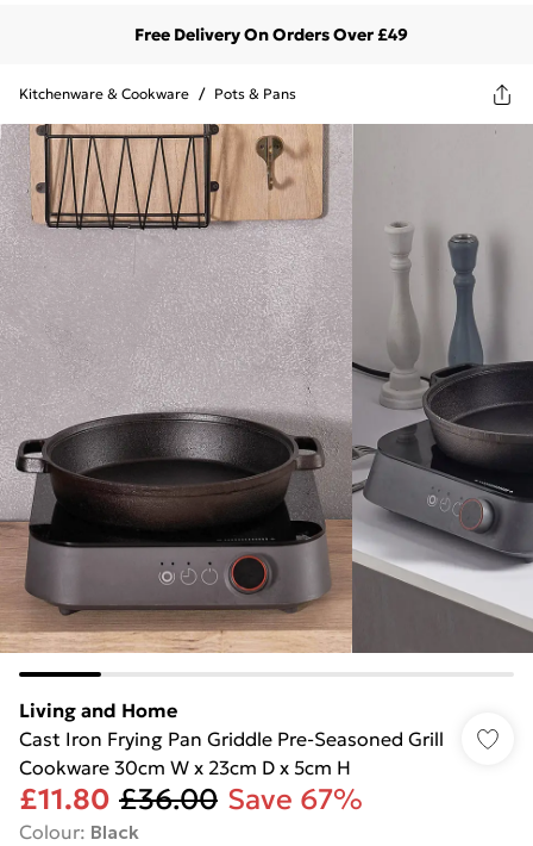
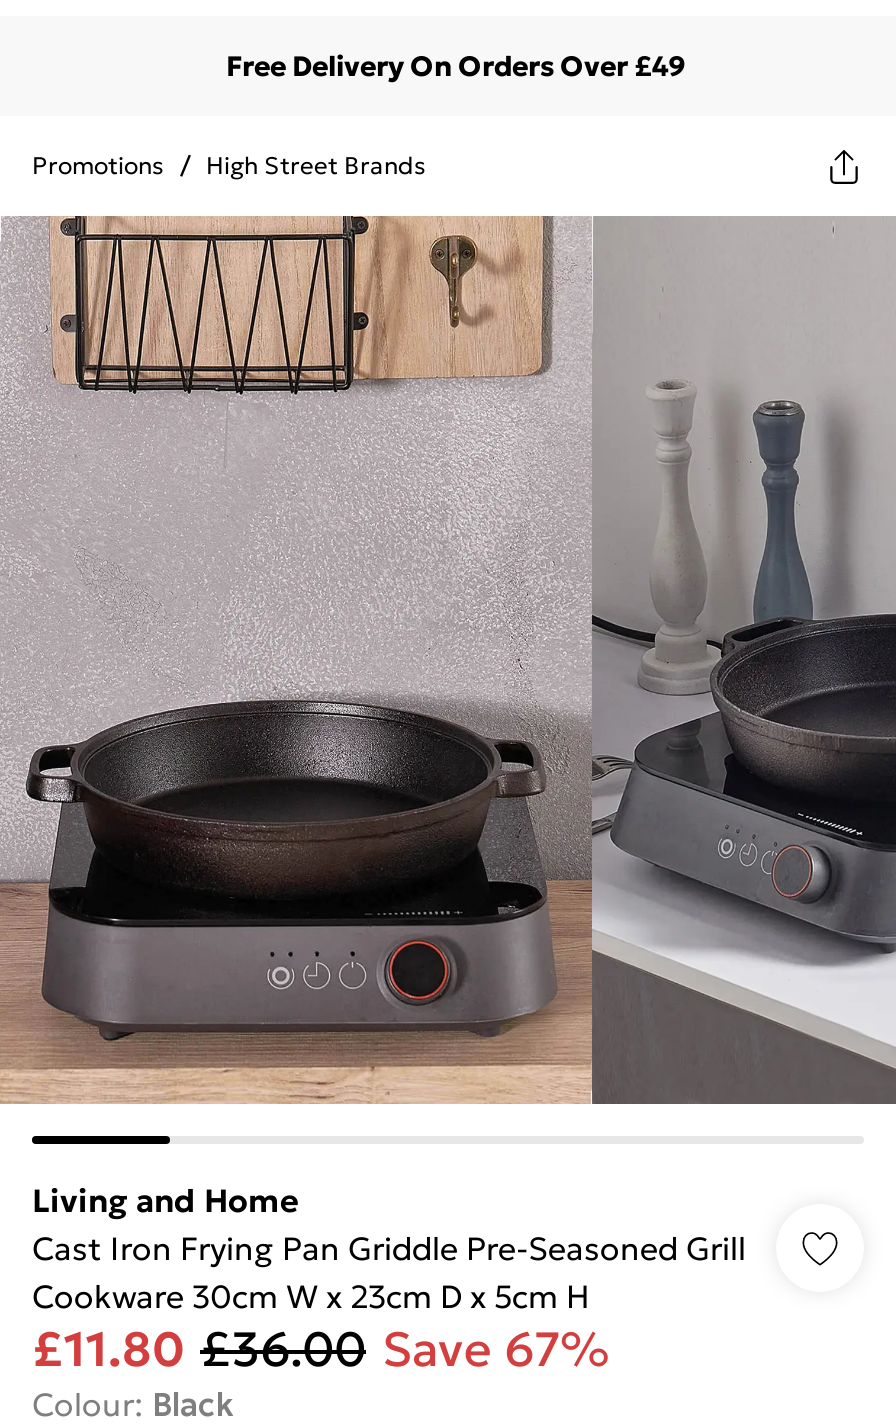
[19,85,296,102] Kitchenware & Cookware / Pots & Pans -> [32,150,426,180] Promotions / High Street Brands

